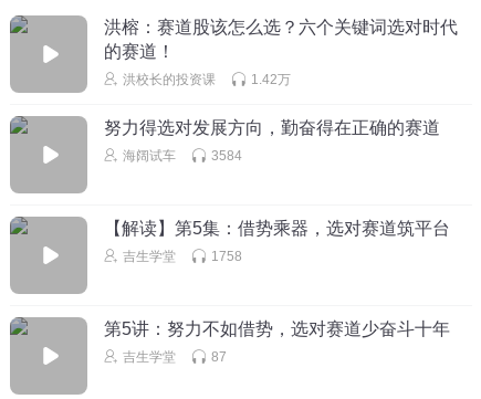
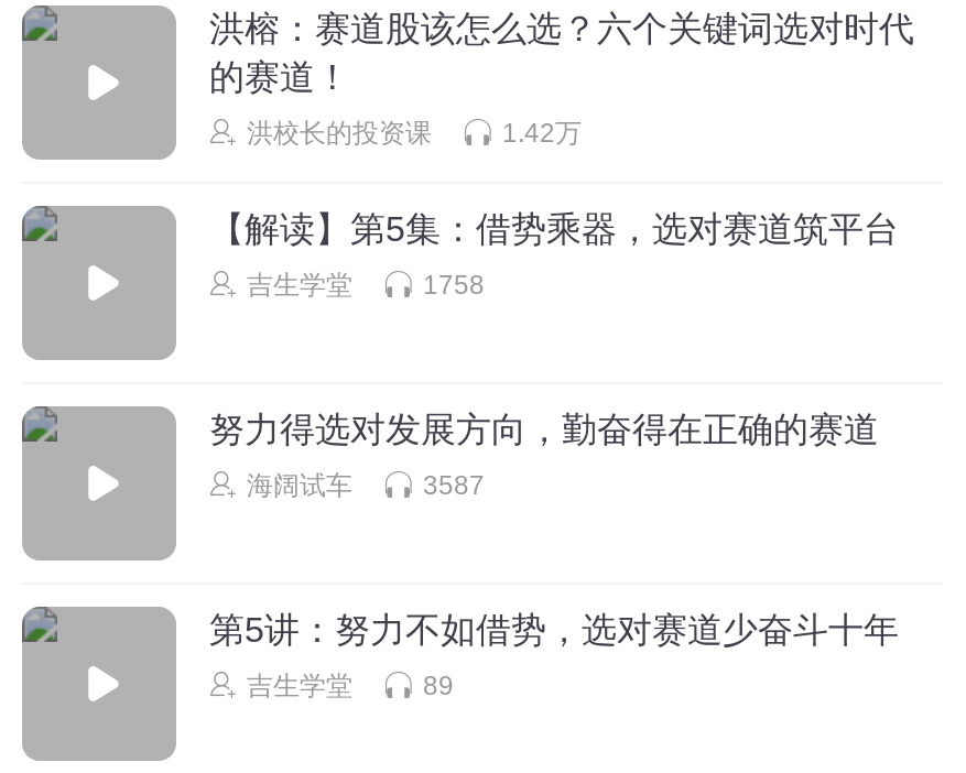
moved [104,118,440,164] -> [209,411,879,501]: 努力得选对发展方向，勤奋得在正确的赛道 | 海阔试车
[211,148,242,164] 3584 -> none
moved [104,219,450,264] -> [209,211,899,301]: 【解读】第5集：借势乘器，选对赛道筑平台 | 吉生学堂 | 1758
none -> [423,470,485,501] 3587
[211,349,227,365] 87 -> [423,671,454,702] 89

